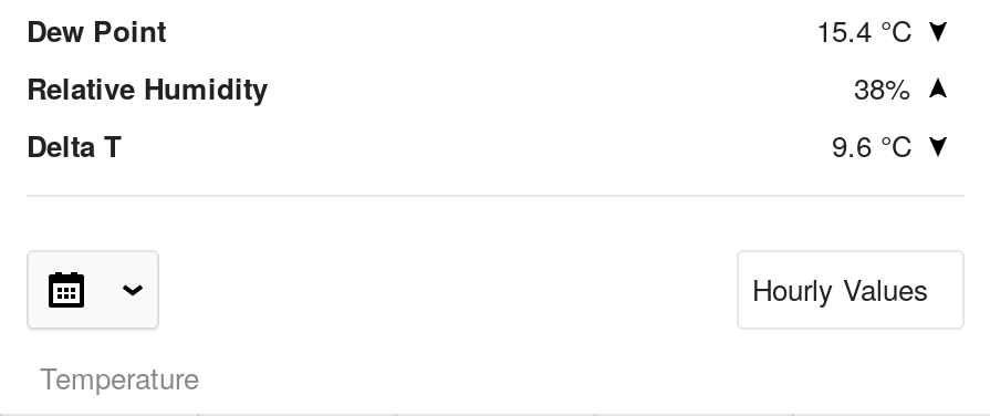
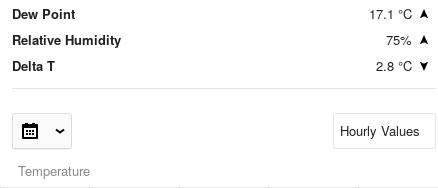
[816,9,911,51] 15.4 °C -> [369,4,412,23] 17.1 °C
[854,66,911,108] 38% -> [386,30,412,49] 75%
[832,124,911,166] 9.6 °C -> [376,56,412,75] 2.8 °C

